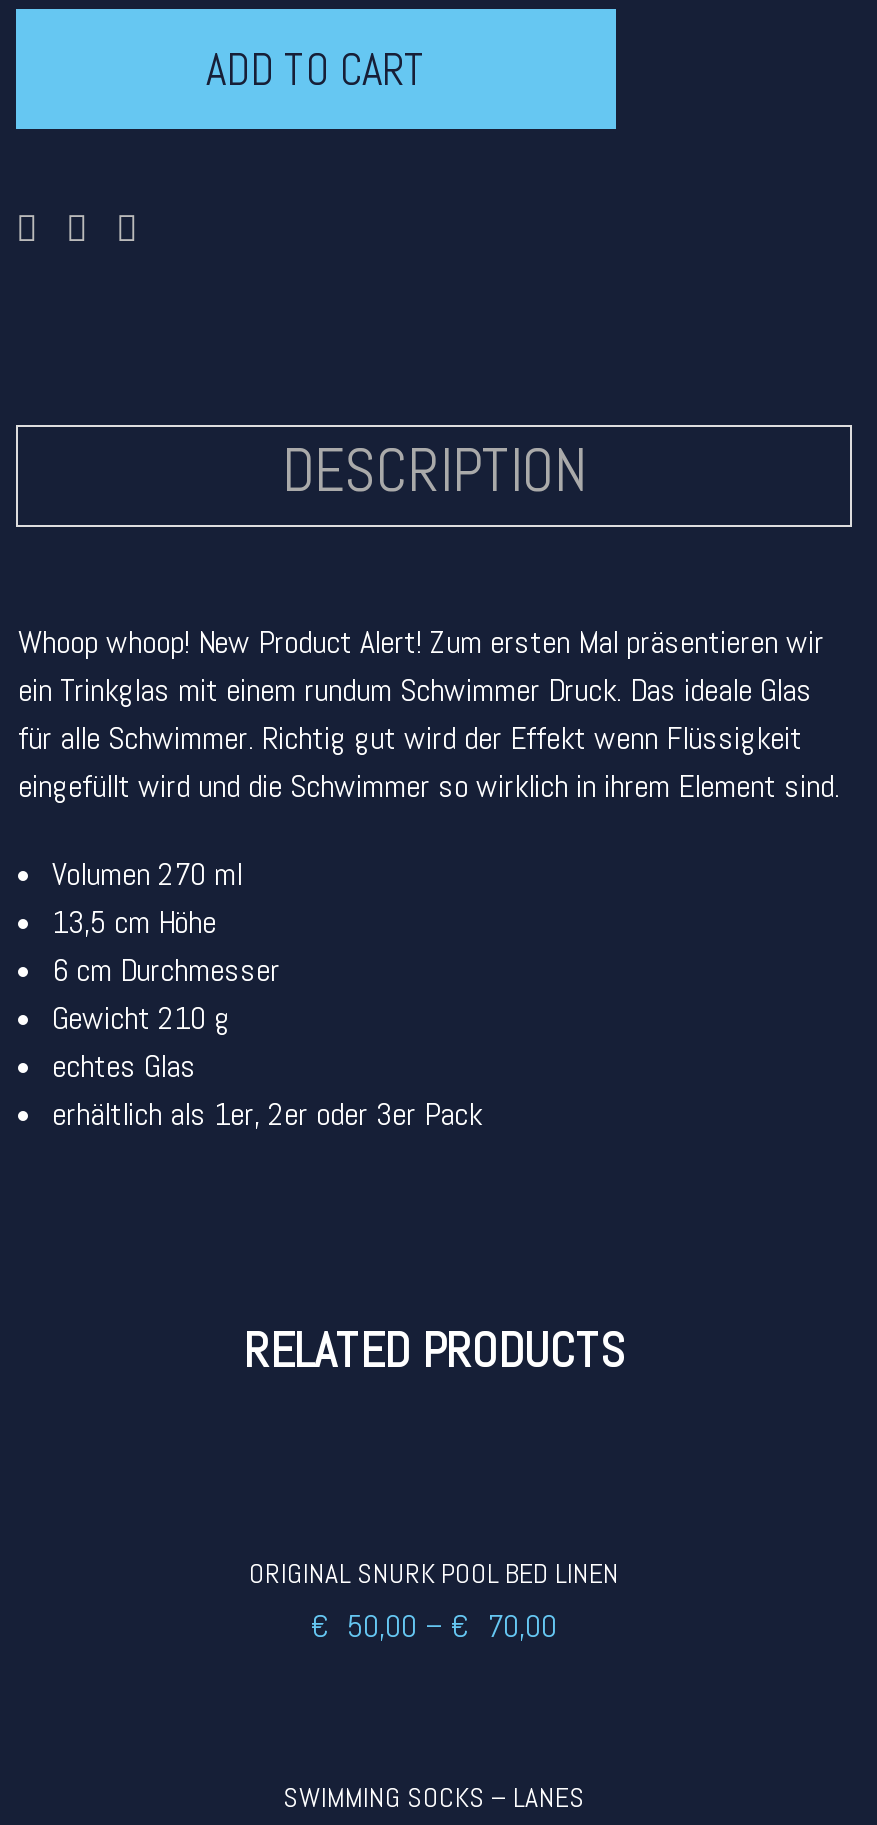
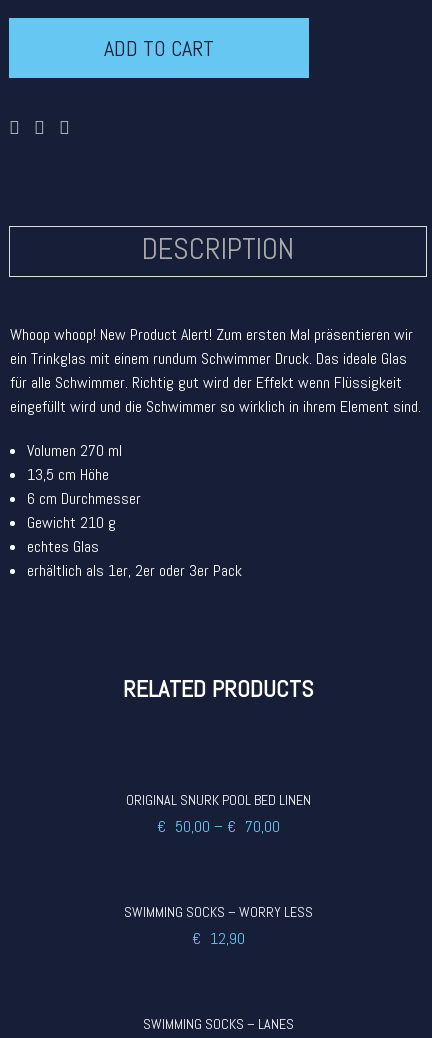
none -> [123,903,312,949] SWIMMING SOCKS – WORRY LESS | € 12,90

